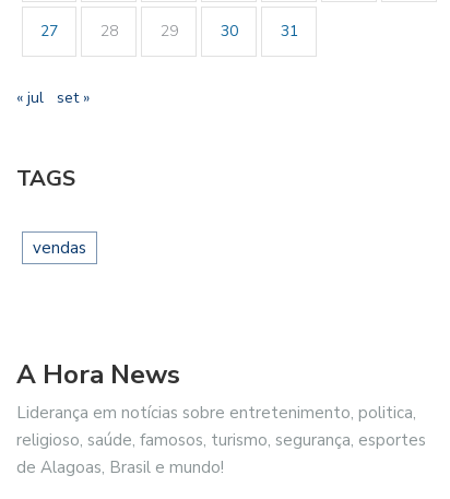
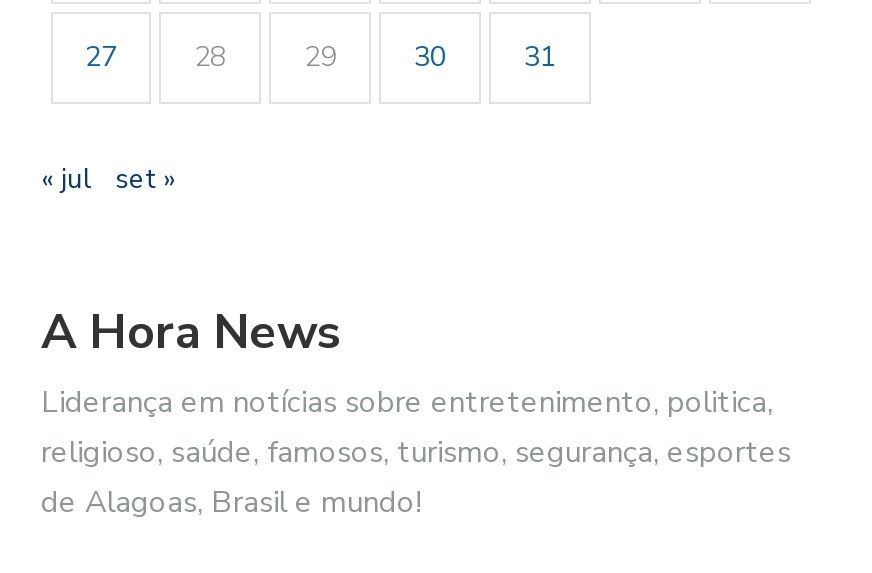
[16,164,86,259] TAGS | vendas -> none

